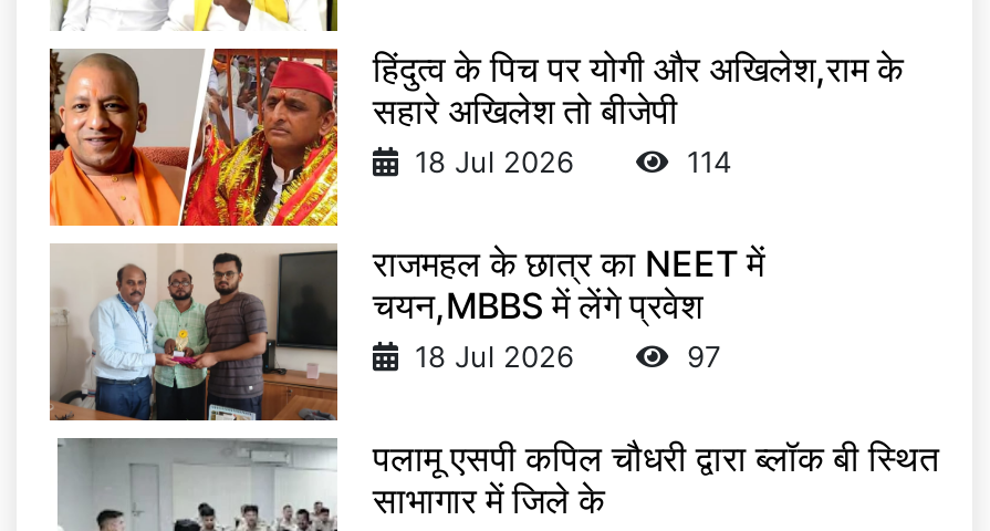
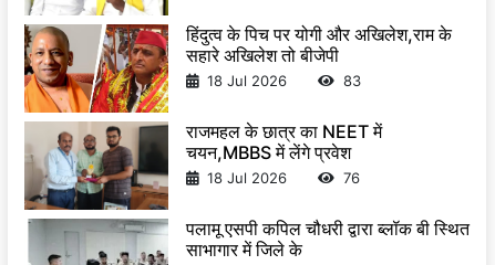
[687,144,731,180] 114 -> [343,72,361,90] 83
[687,339,720,374] 97 -> [343,169,360,187] 76

